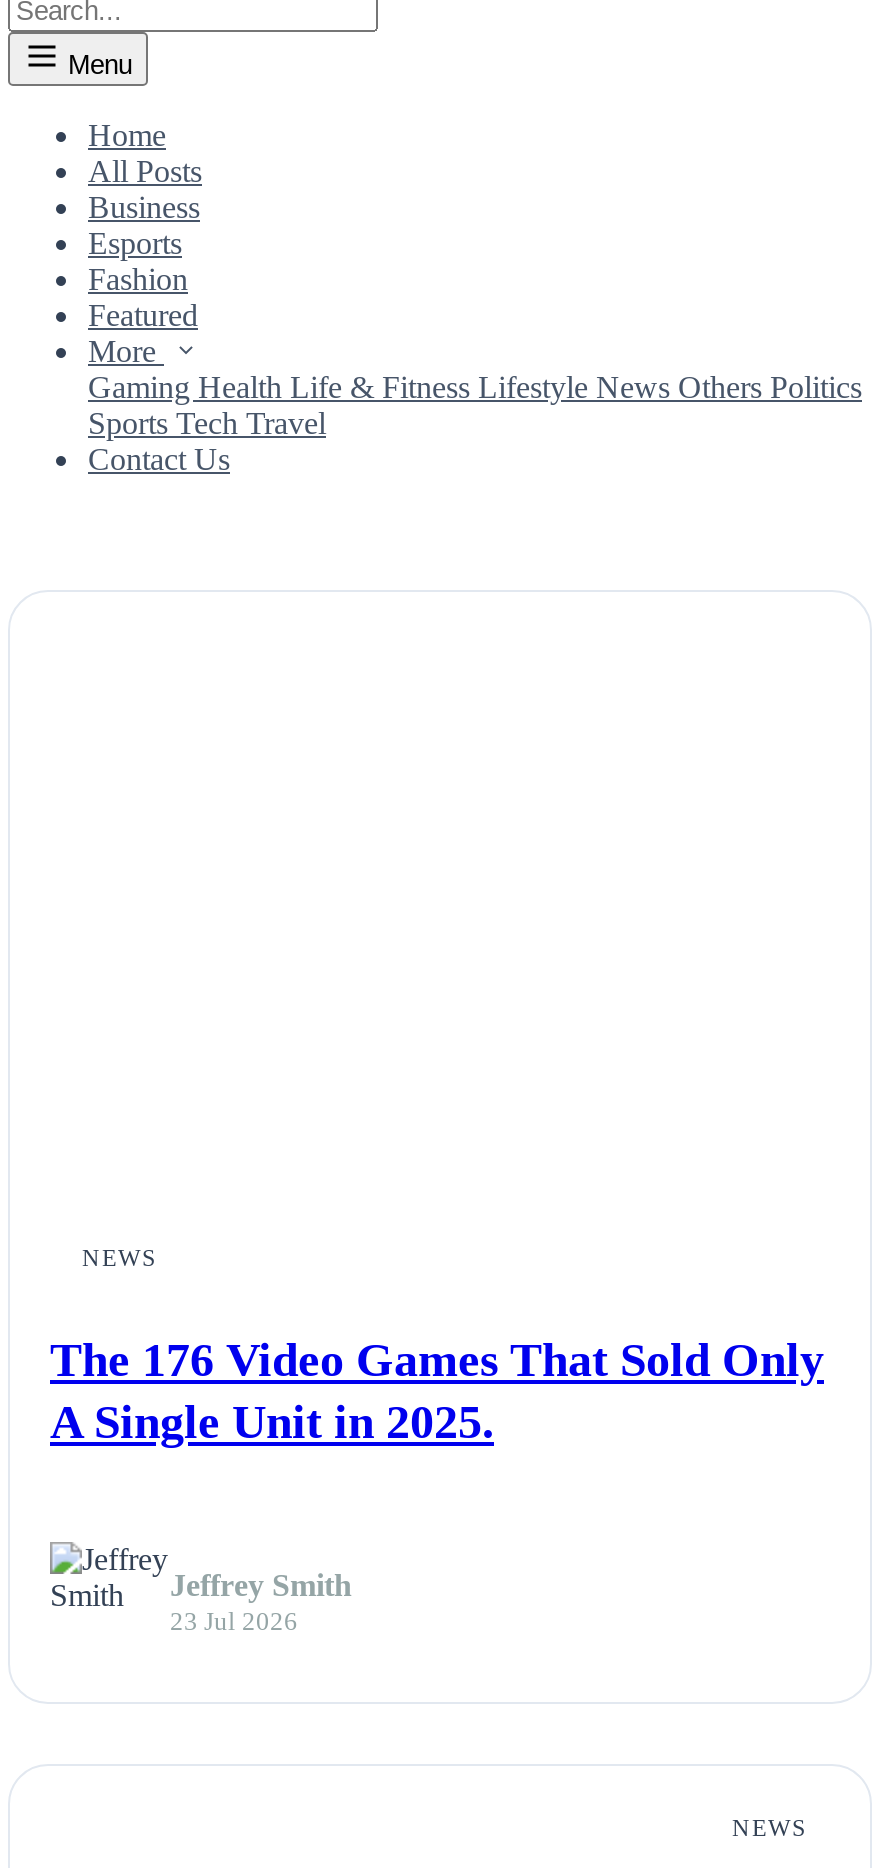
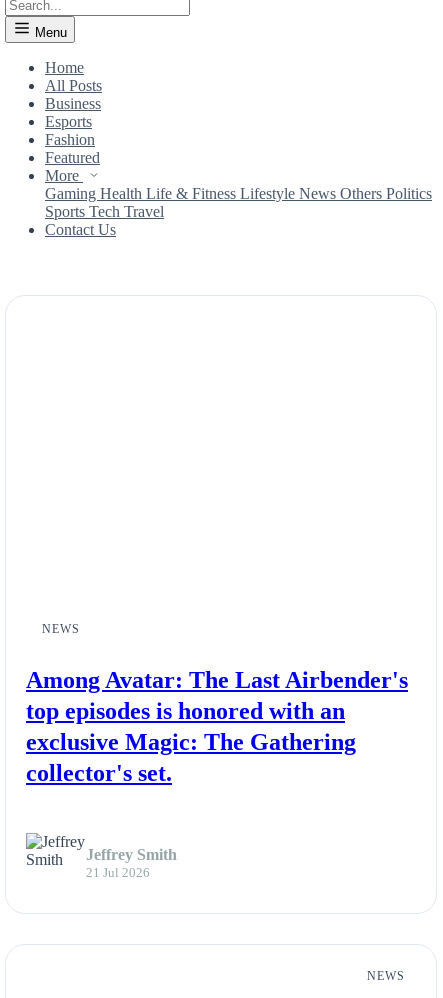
[50,1334,824,1448] The 176 Video Games That Sold Only | A Single Unit in 2025. -> [26,667,408,786] Among Avatar: The Last Airbender's | top episodes is honored with an | exclusive Magic: The Gathering | collector's set.
[170,1607,298,1635] 23 Jul 2026 -> [86,865,150,879] 21 Jul 2026

